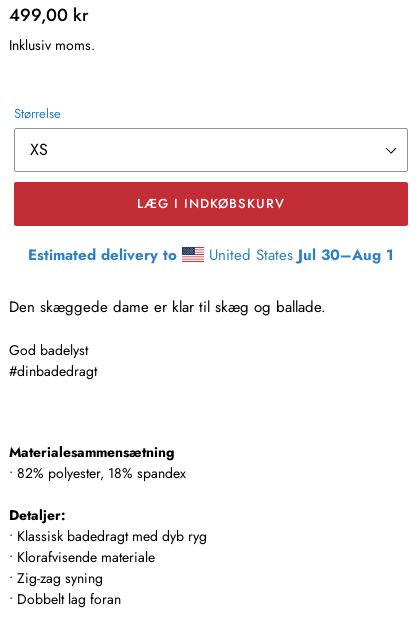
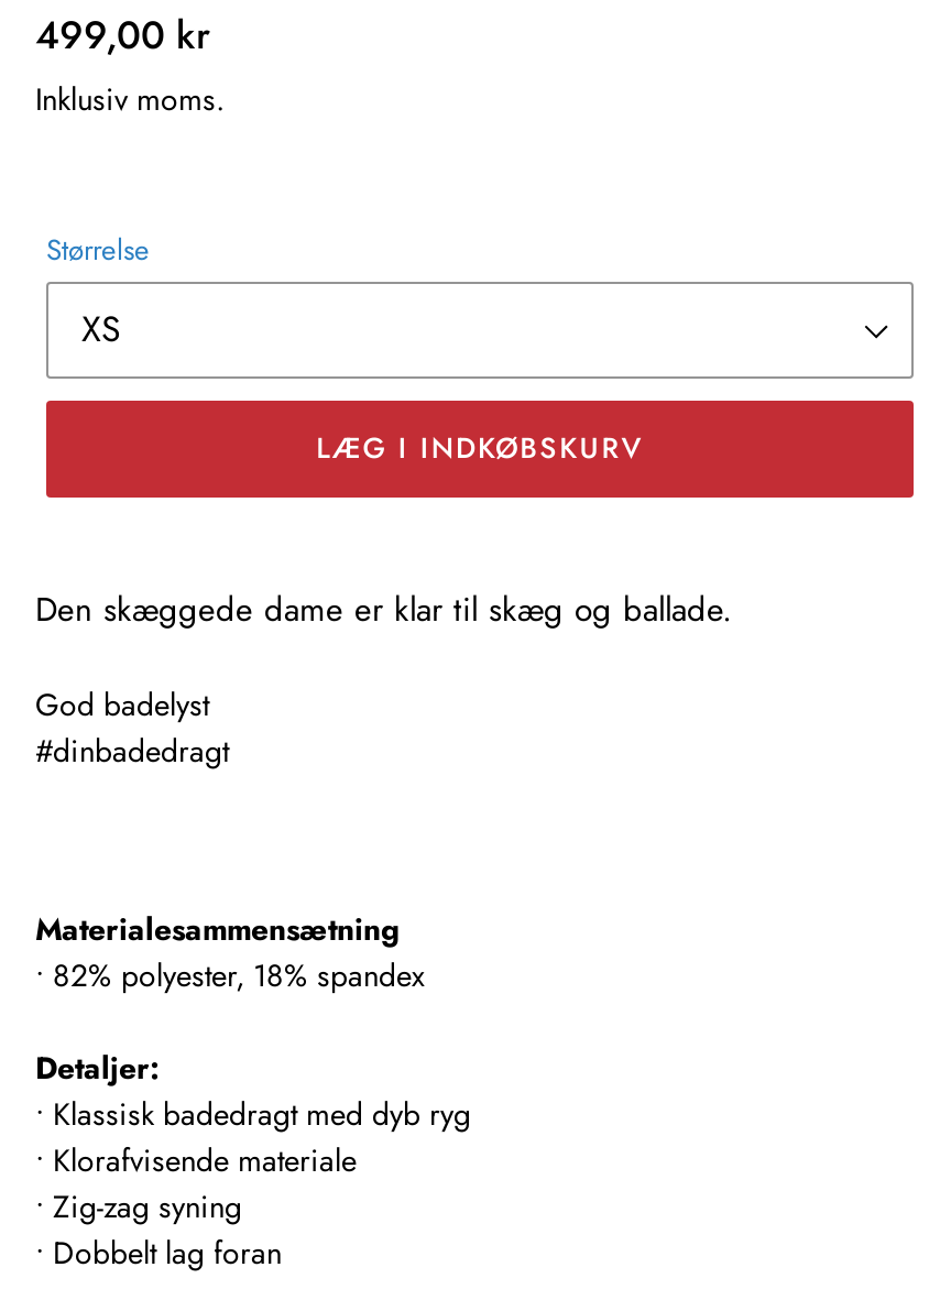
[28,244,394,266] Estimated delivery to | United States Jul 30–Aug 1 -> none

